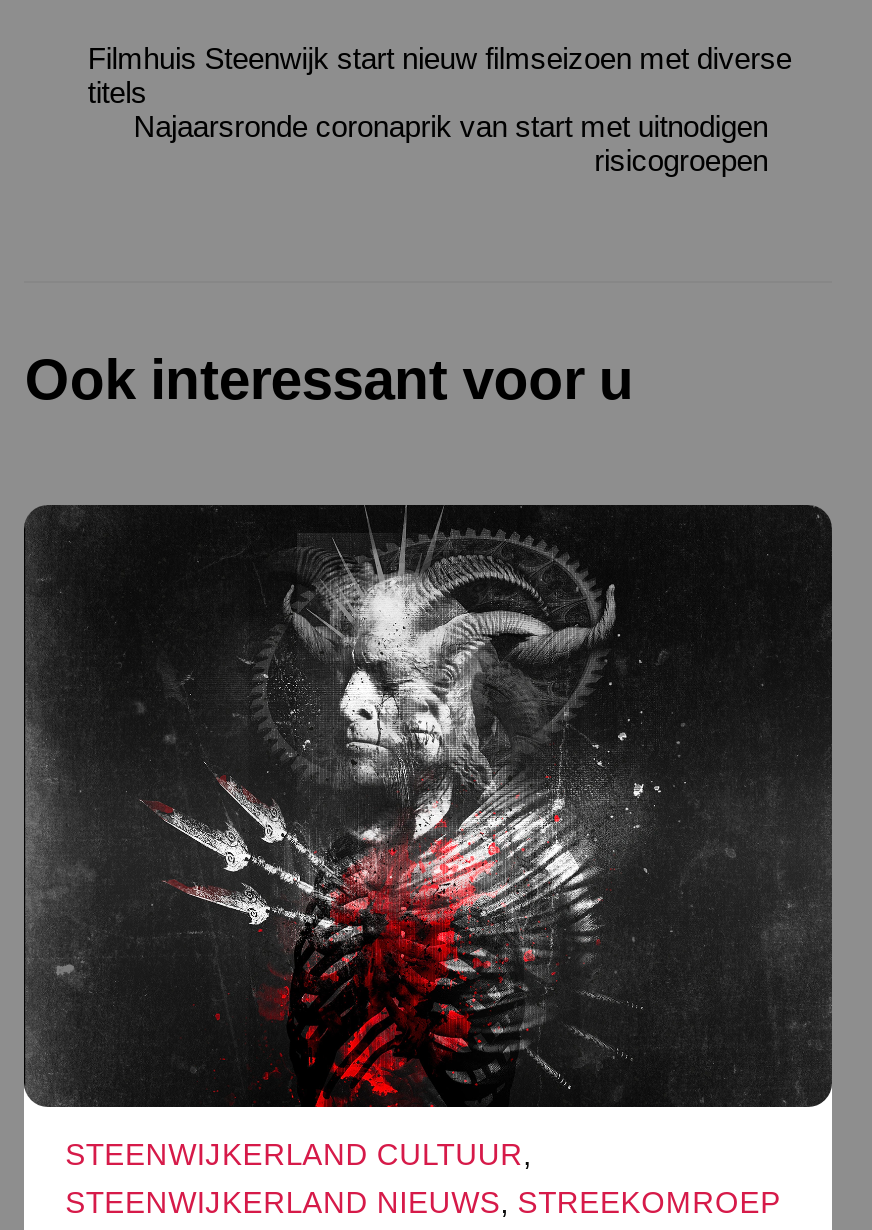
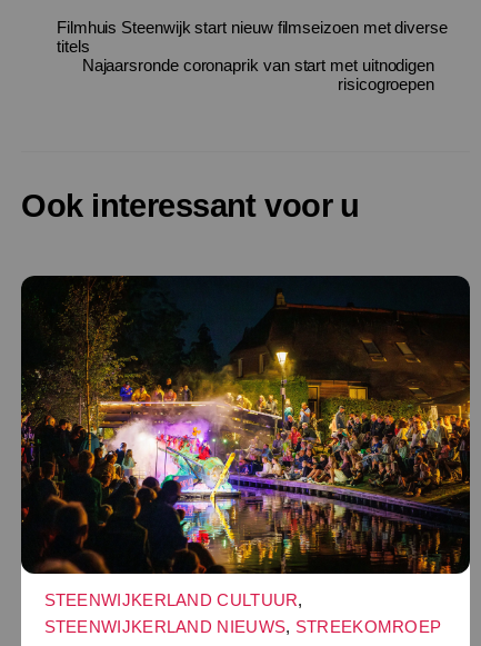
[26,509,828,1111] [image] -> [21,279,471,576] [image]

